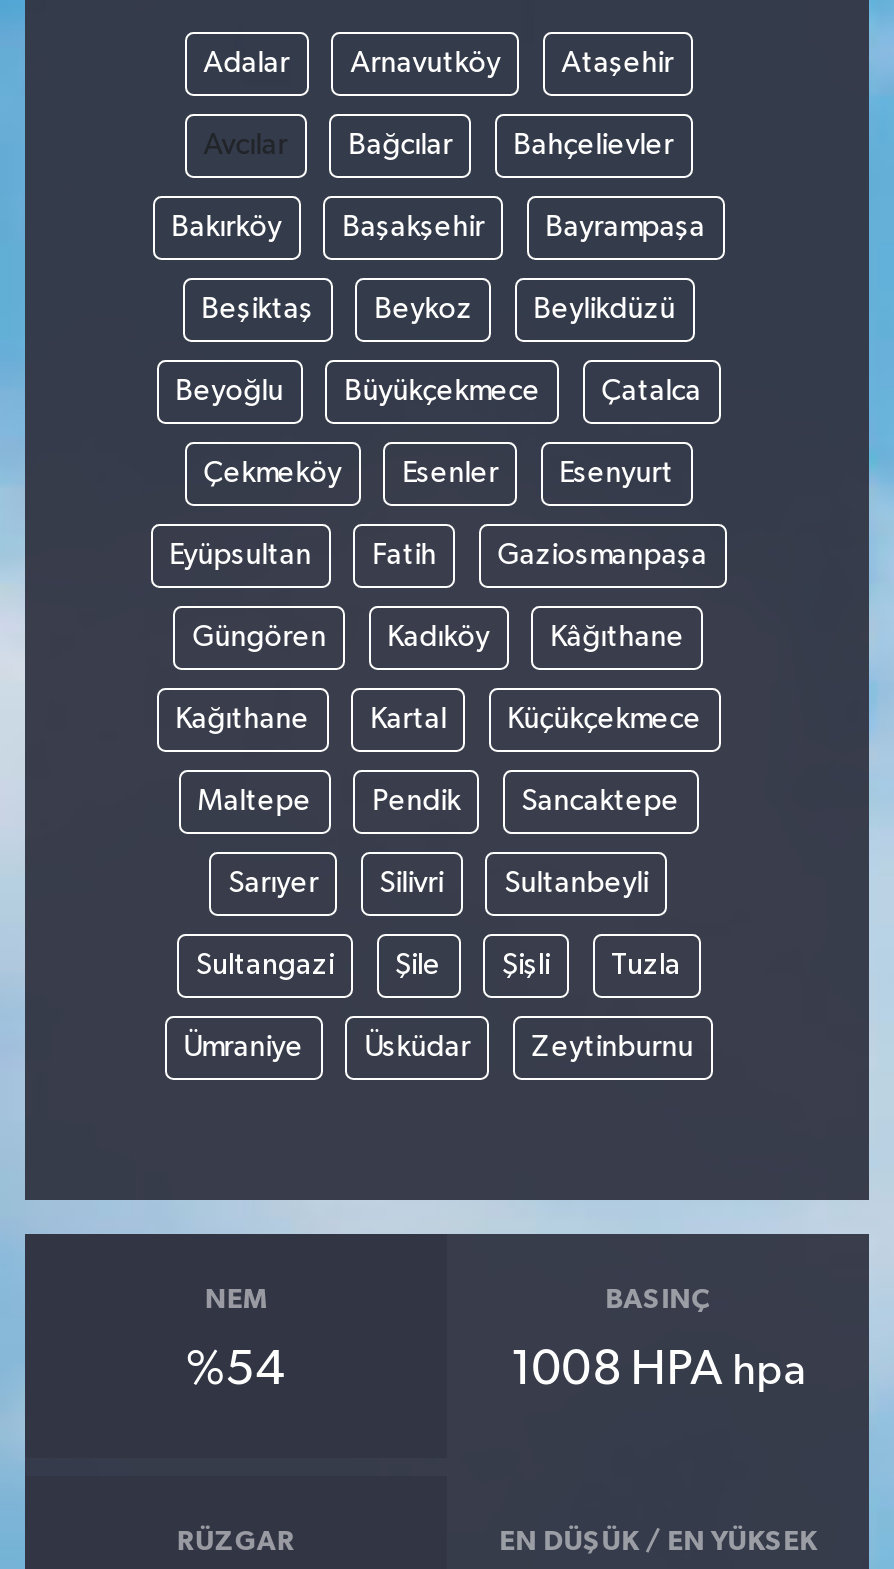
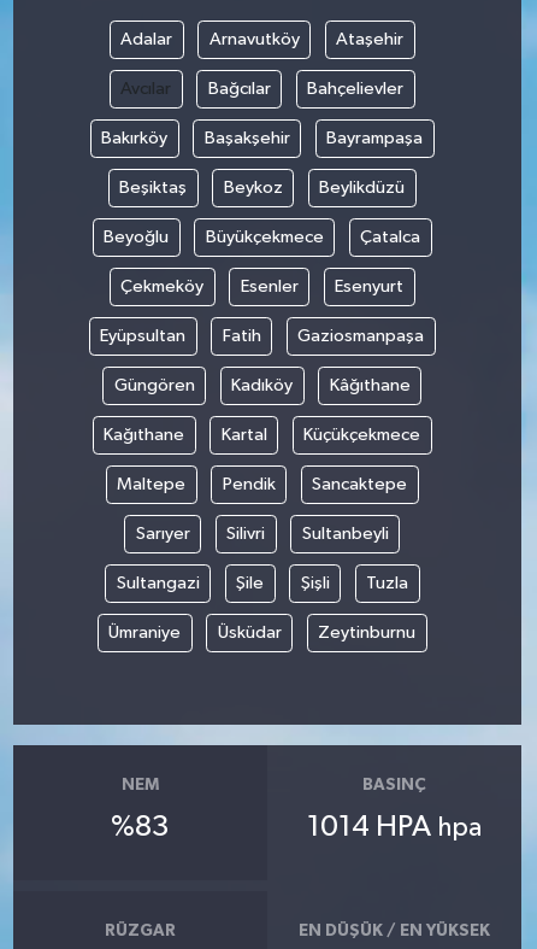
[186,1345,286,1393] %54 -> [111,812,170,841] %83
[510,1345,806,1393] 1008 HPA hpa -> [307,812,482,841] 1014 HPA hpa

